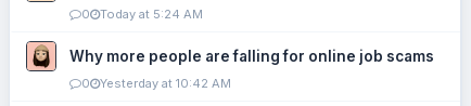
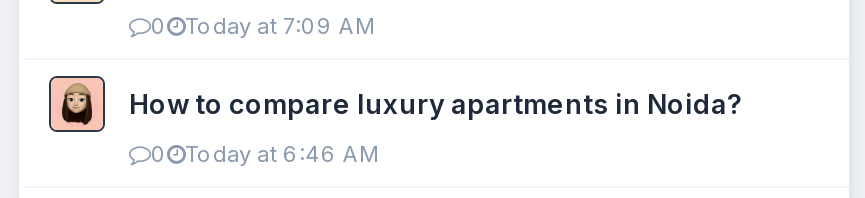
[81,6,203,22] 0 Today at 5:24 AM -> [151,12,375,40] 0 Today at 7:09 AM
[69,48,434,65] Why more people are falling for online job scams -> [129,88,741,120] How to compare luxury apartments in Noida?
[100,76,231,91] Yesterday at 10:42 AM -> [185,140,379,168] Today at 6:46 AM

